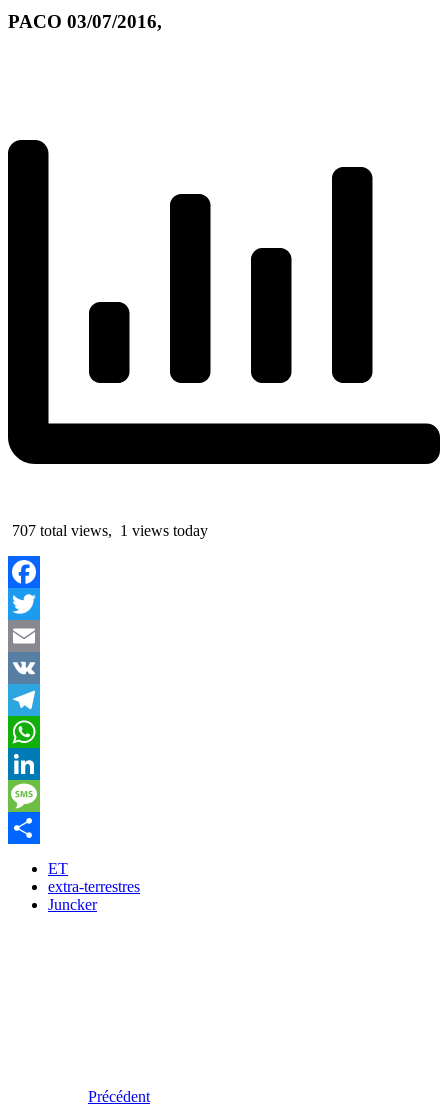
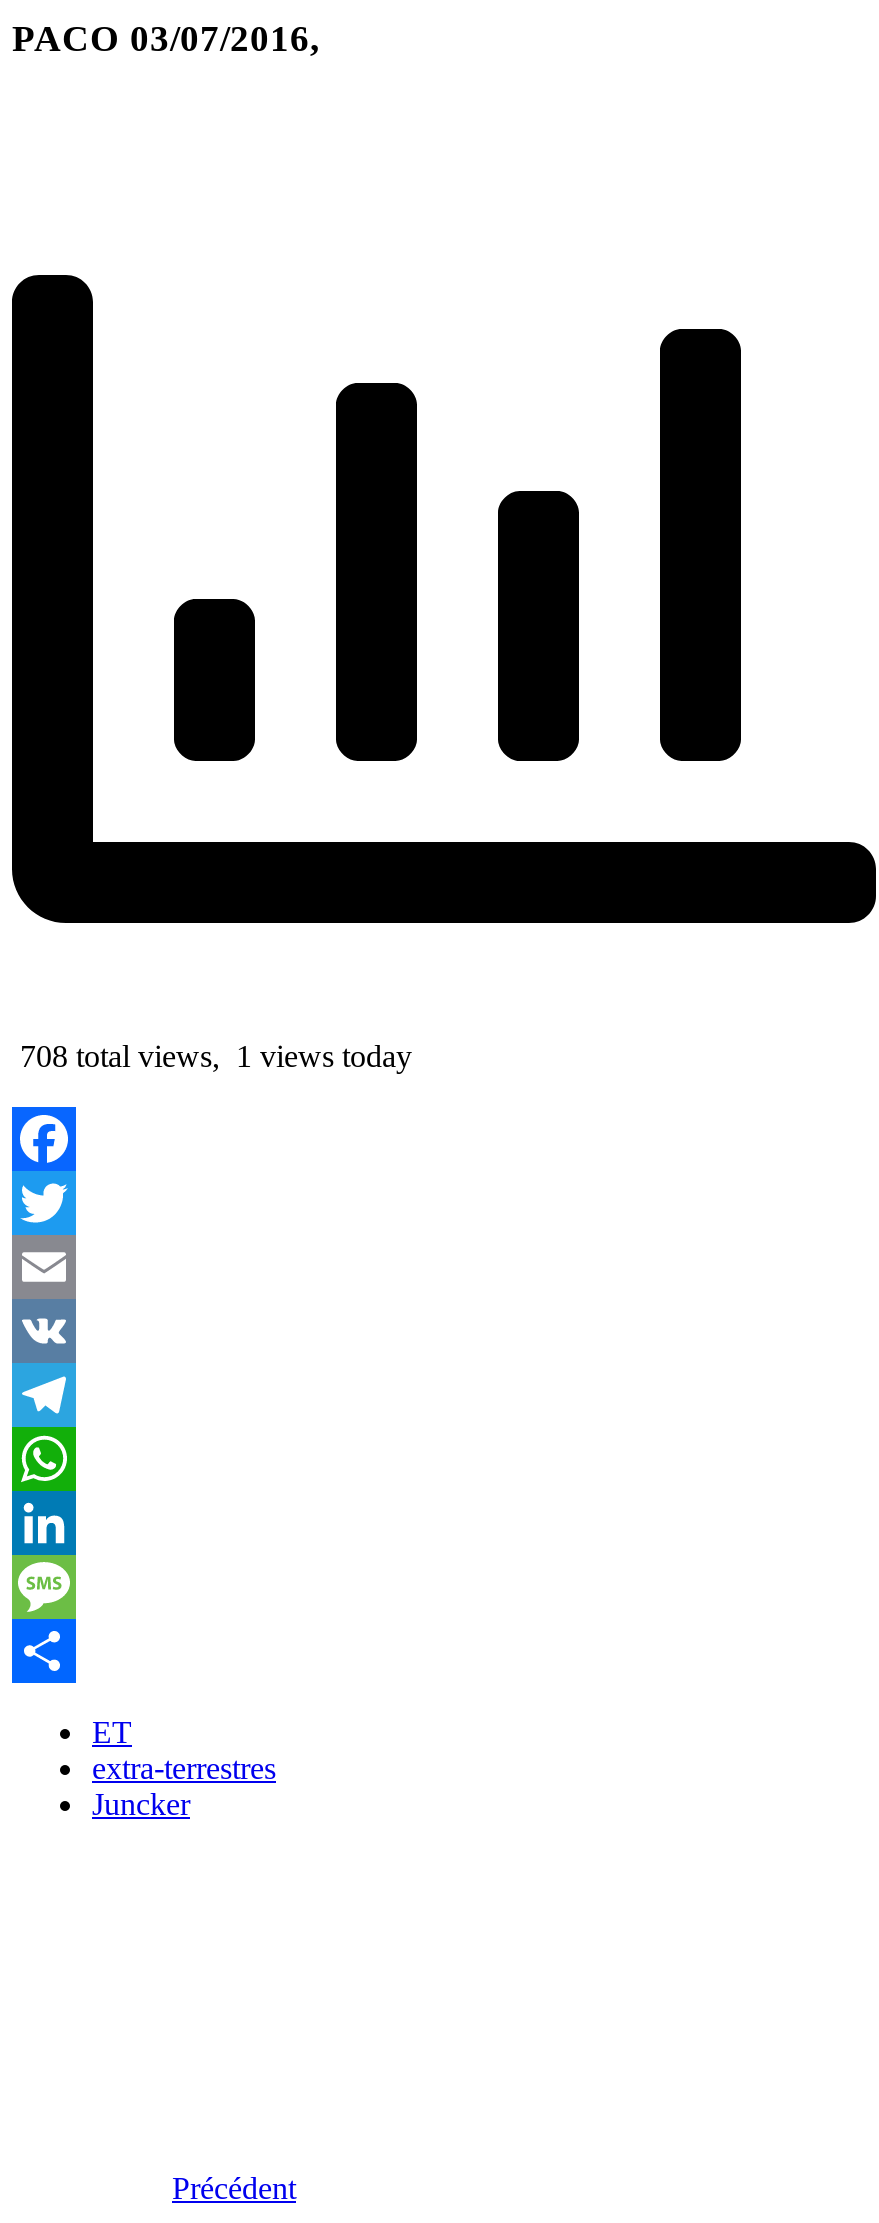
[8,522,208,539] 707 total views, 1 views today -> [12,1039,412,1073] 708 total views, 1 views today

